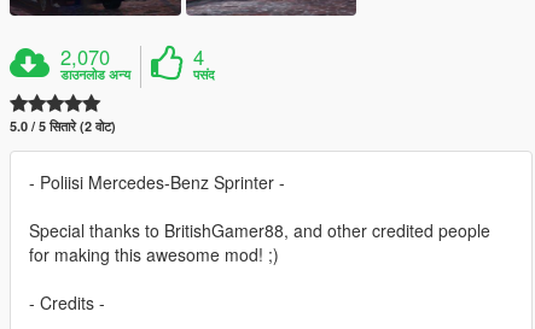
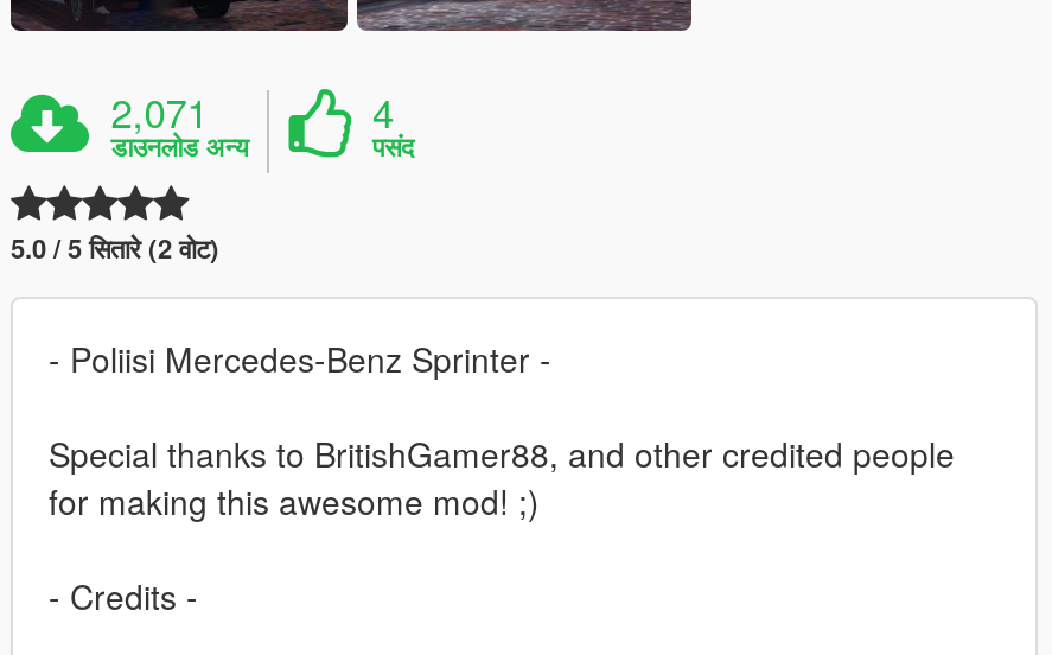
[61,42,110,71] 2,070 -> [111,84,208,140] 2,071

